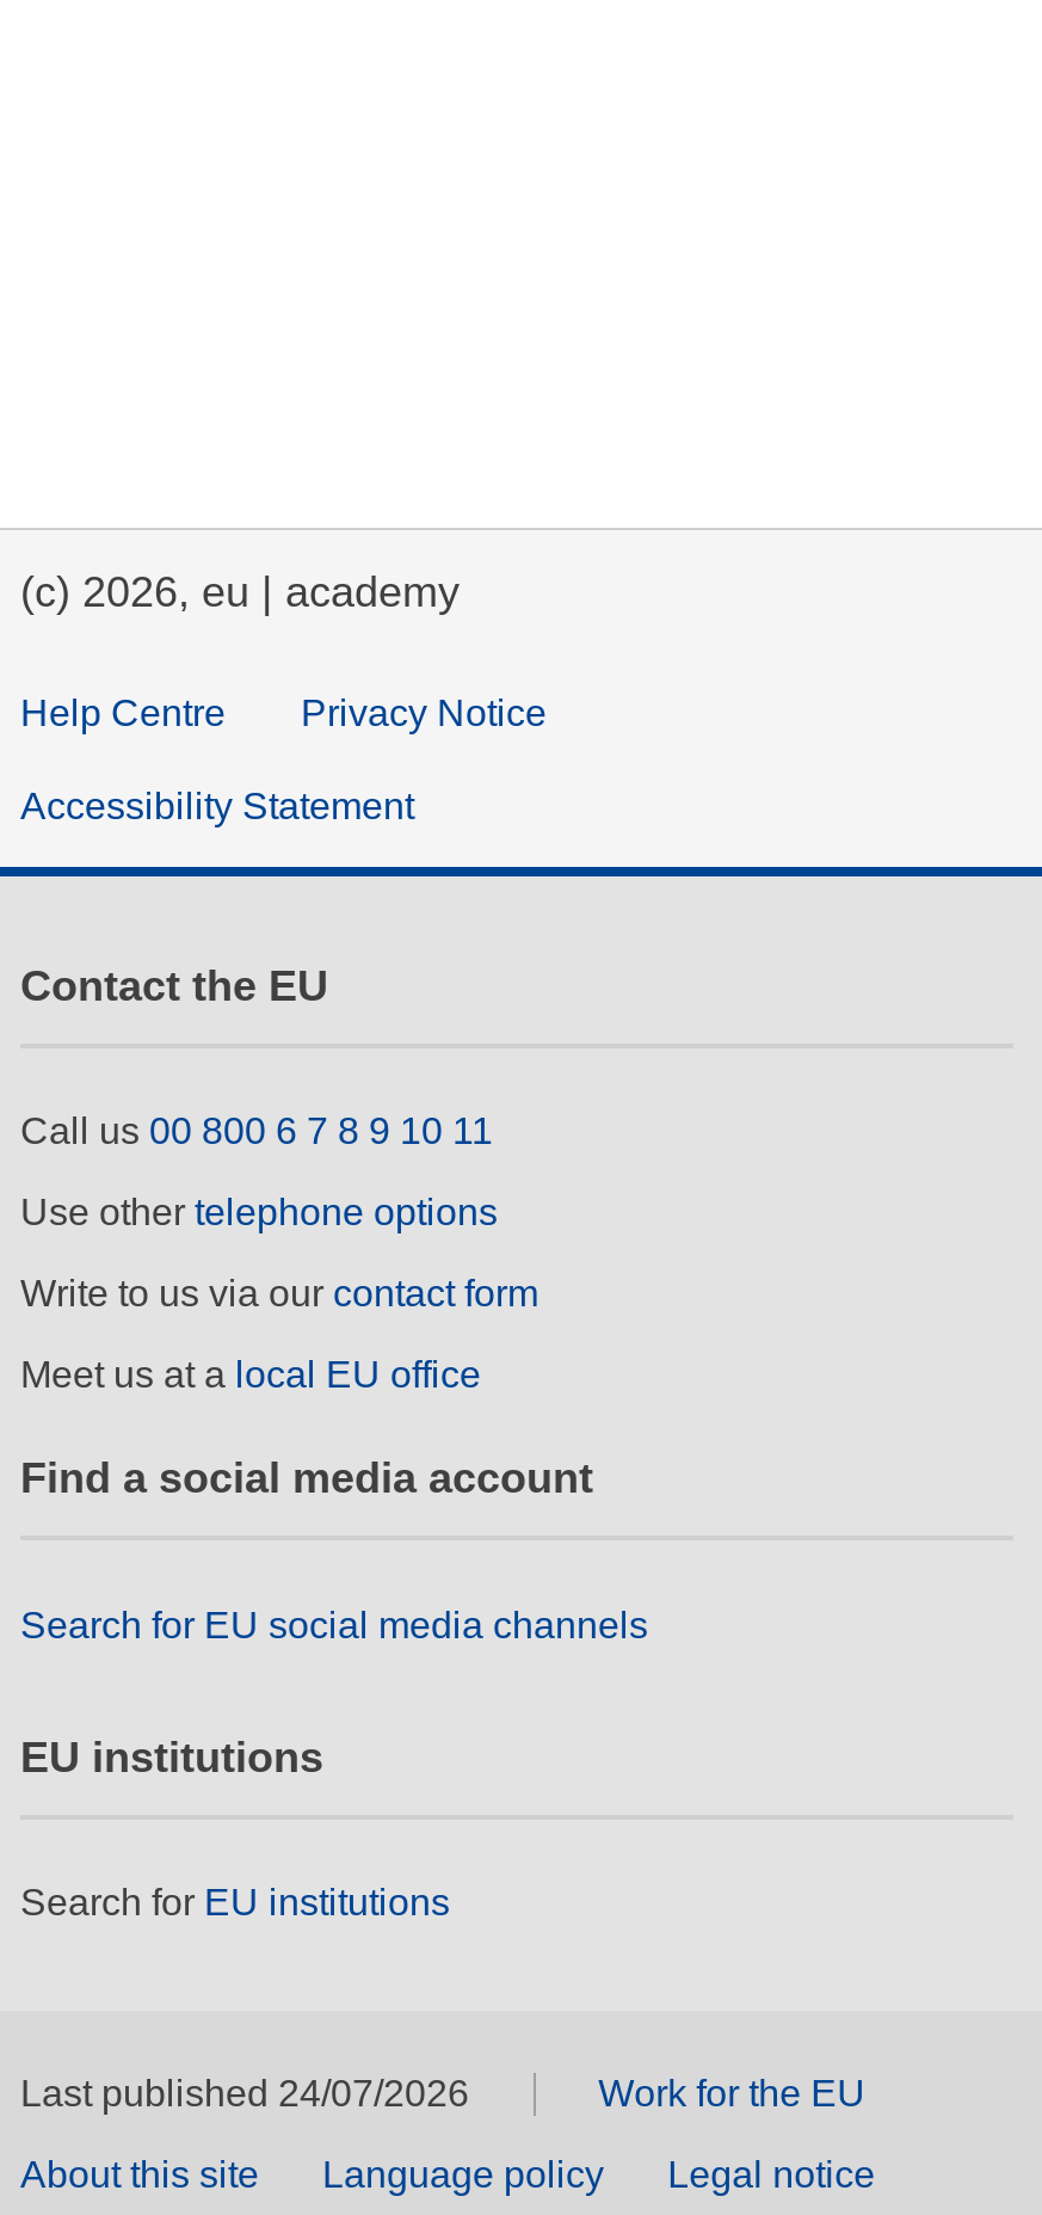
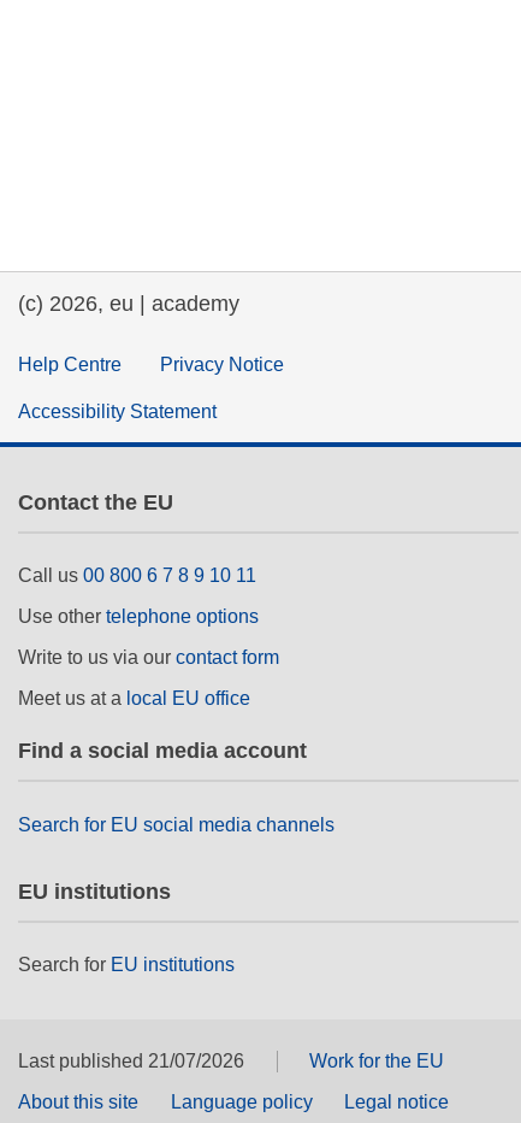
[20,2074,469,2115] Last published 24/07/2026 -> [18,1051,244,1072] Last published 21/07/2026

